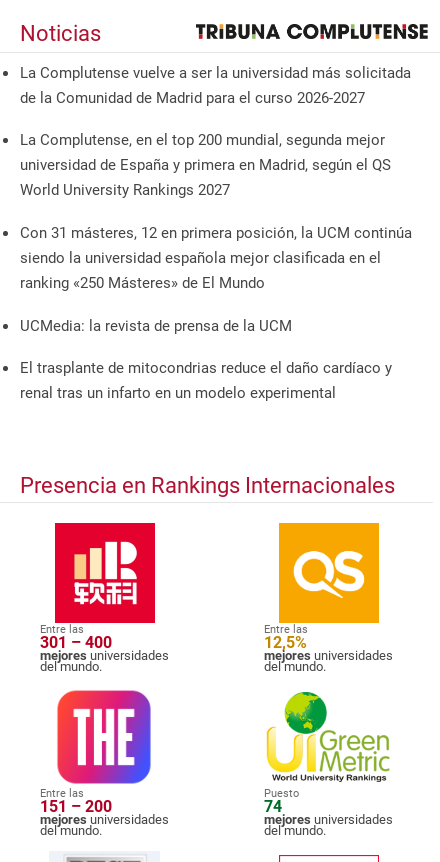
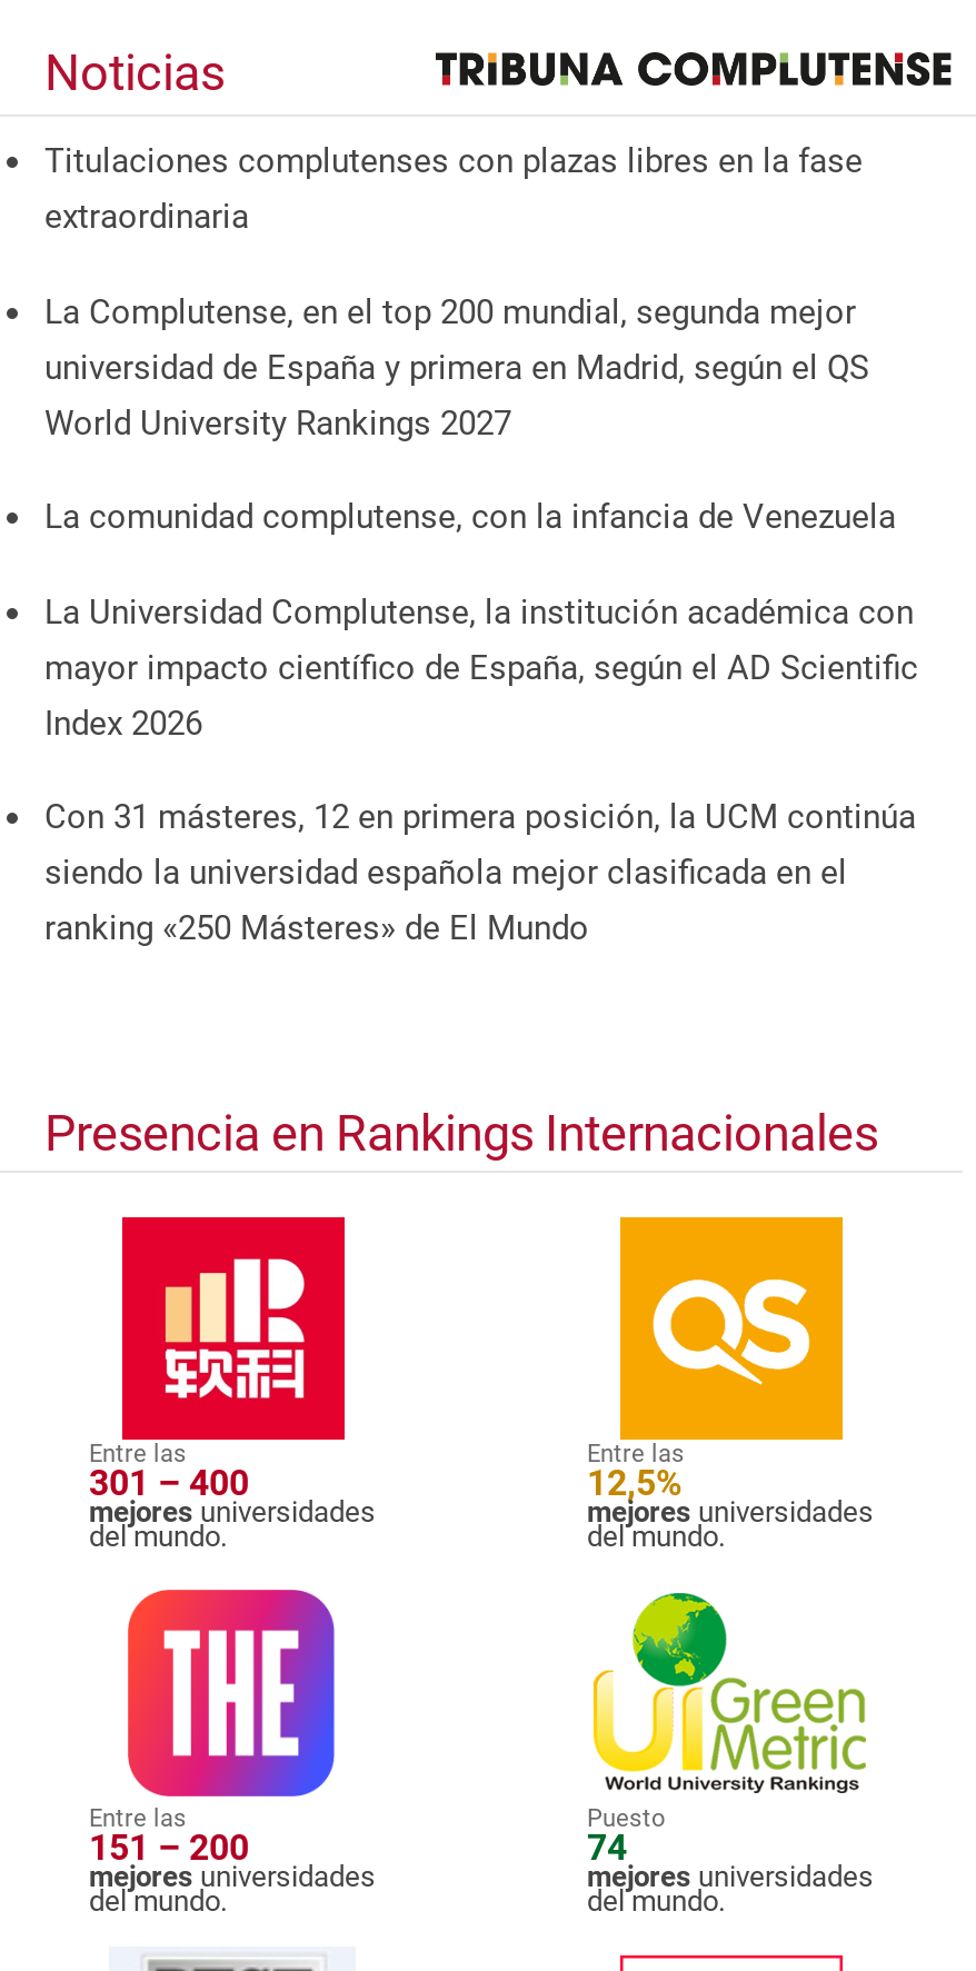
[20,64,411,107] La Complutense vuelve a ser la universidad más solicitada | de la Comunidad de Madrid para el curso 2026-2027 -> [44,141,863,236] Titulaciones complutenses con plazas libres en la fase | extraordinaria
none -> [44,497,918,743] La comunidad complutense, con la infancia de Venezuela | La Universidad Complutense, la institución académica con | mayor impacto científico de España, según el AD Scientific | Index 2026
moved [20,224,412,292] -> [44,798,916,949]: Con 31 másteres, 12 en primera posición, la UCM continúa | siendo la universidad española mejor clasificada en el | ranking «250 Másteres» de El Mundo
[20,317,392,402] UCMedia: la revista de prensa de la UCM | El trasplante de mitocondrias reduce el daño cardíaco y | renal tras un infarto en un modelo experimental -> none

